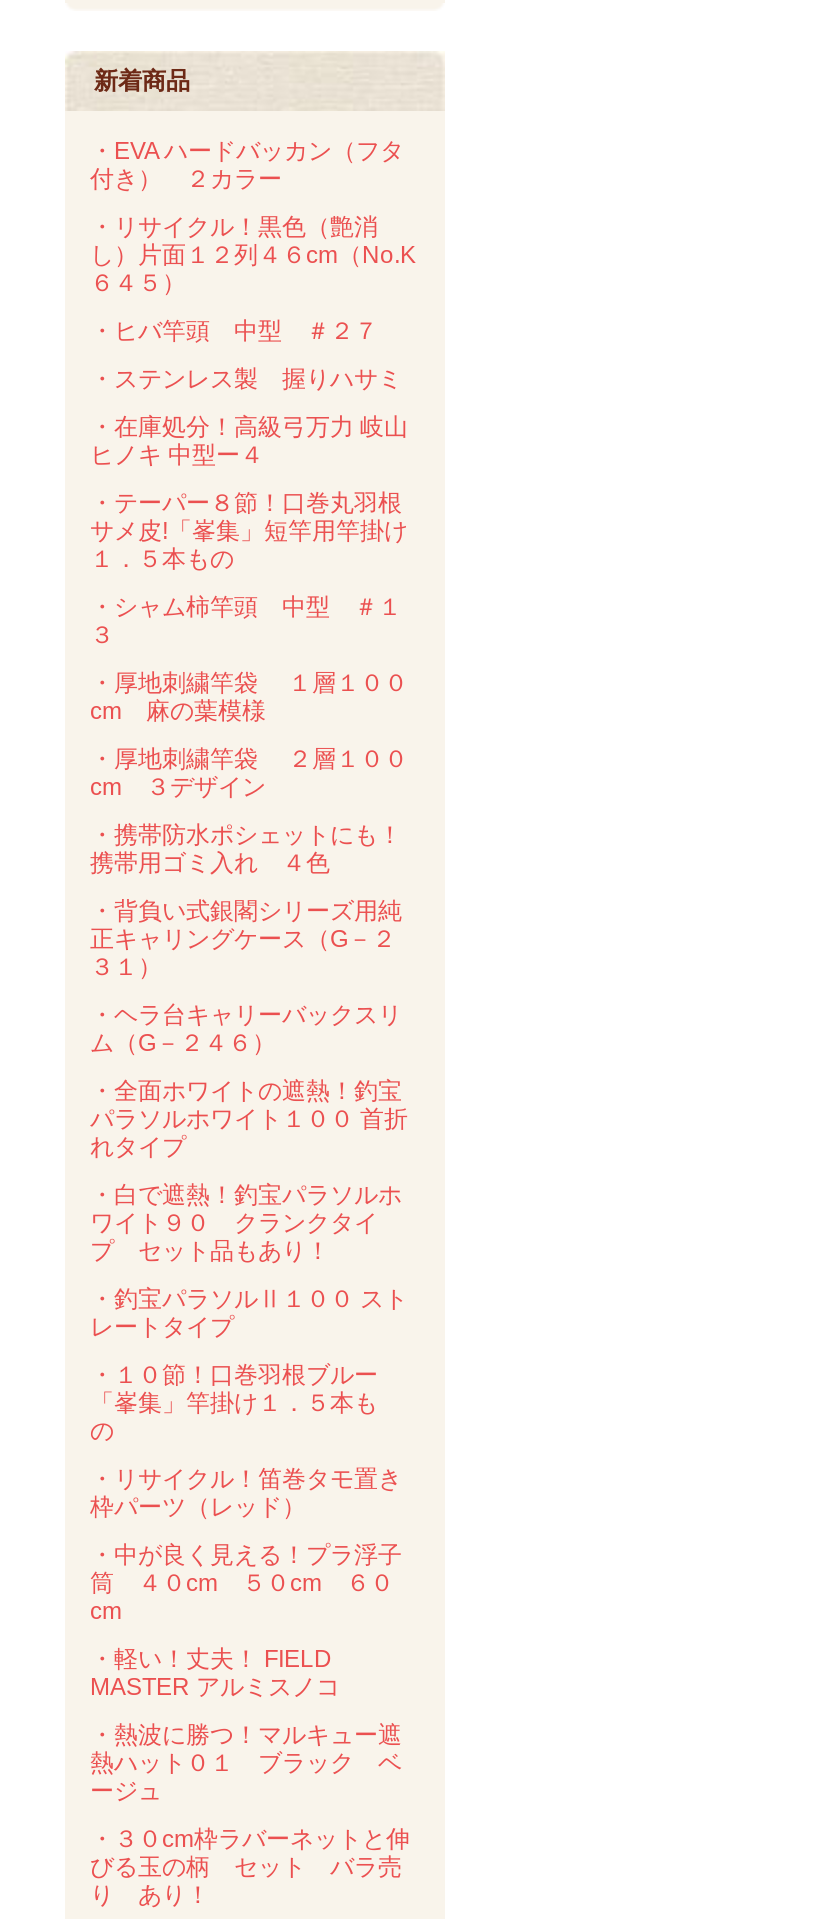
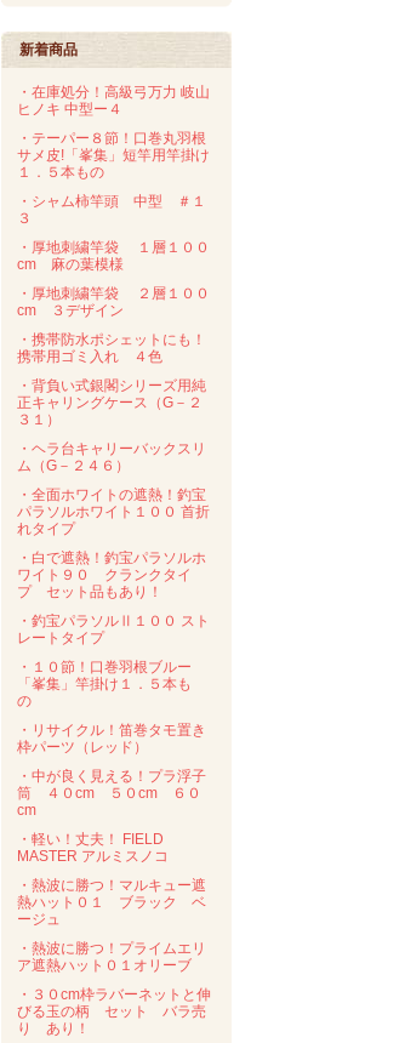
[90,137,416,393] ・EVA ハードバッカン（フタ | 付き） ２カラー | ・リサイクル！黒色（艶消 | し）片面１２列４６cm（No.K | ６４５） | ・ヒバ竿頭 中型 ＃２７ | ・ステンレス製 握りハサミ -> none
moved [90,413,408,1805] -> [16,84,209,928]: ・在庫処分！高級弓万力 岐山 | ヒノキ 中型ー４ | ・テーパー８節！口巻丸羽根 | ... | 熱ハット０１ ブラック ベ | ージュ
none -> [16,940,206,974] ・熱波に勝つ！プライムエリ | ア遮熱ハット０１オリーブ

